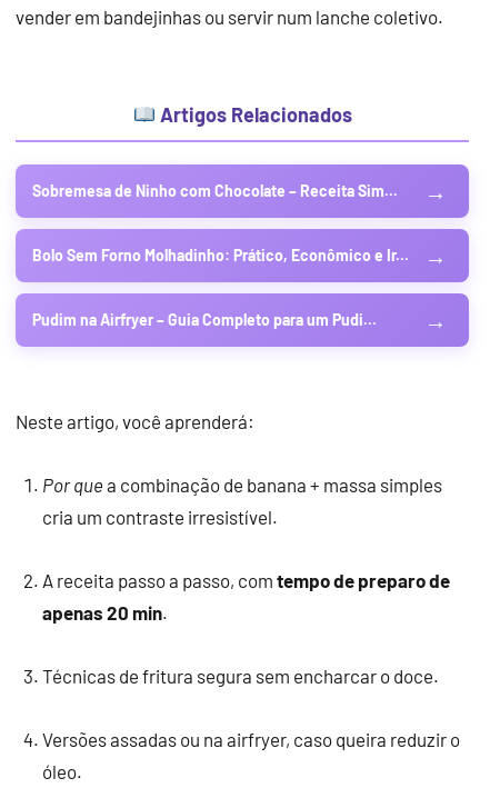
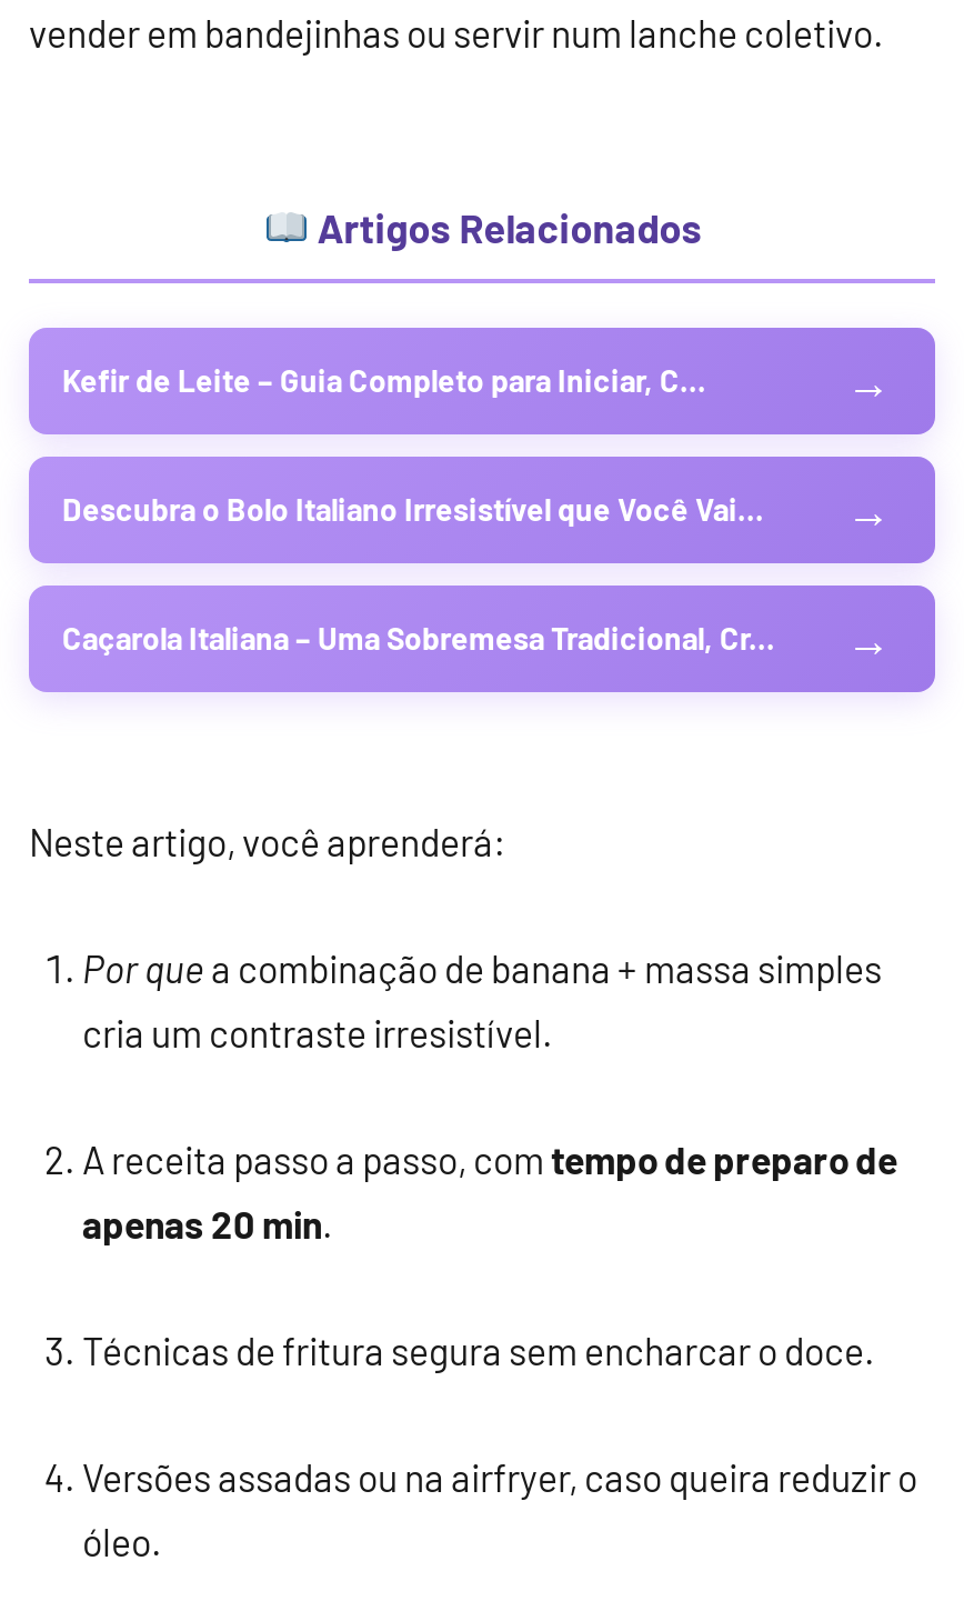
[32,181,398,200] Sobremesa de Ninho com Chocolate – Receita Sim... -> [62,361,706,399] Kefir de Leite – Guia Completo para Iniciar, C...
[32,246,409,265] Bolo Sem Forno Molhadinho: Prático, Econômico e Ir... -> [62,490,764,528] Descubra o Bolo Italiano Irresistível que Você Vai...
[32,310,377,329] Pudim na Airfryer – Guia Completo para um Pudi... -> [62,619,775,657] Caçarola Italiana – Uma Sobremesa Tradicional, Cr...

